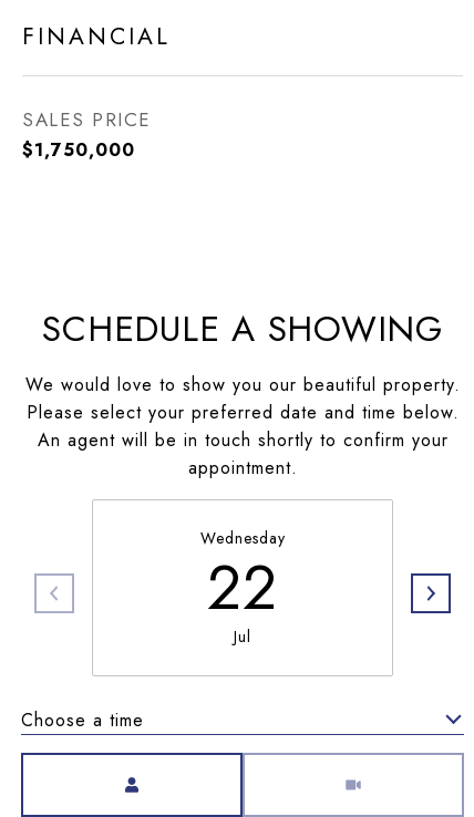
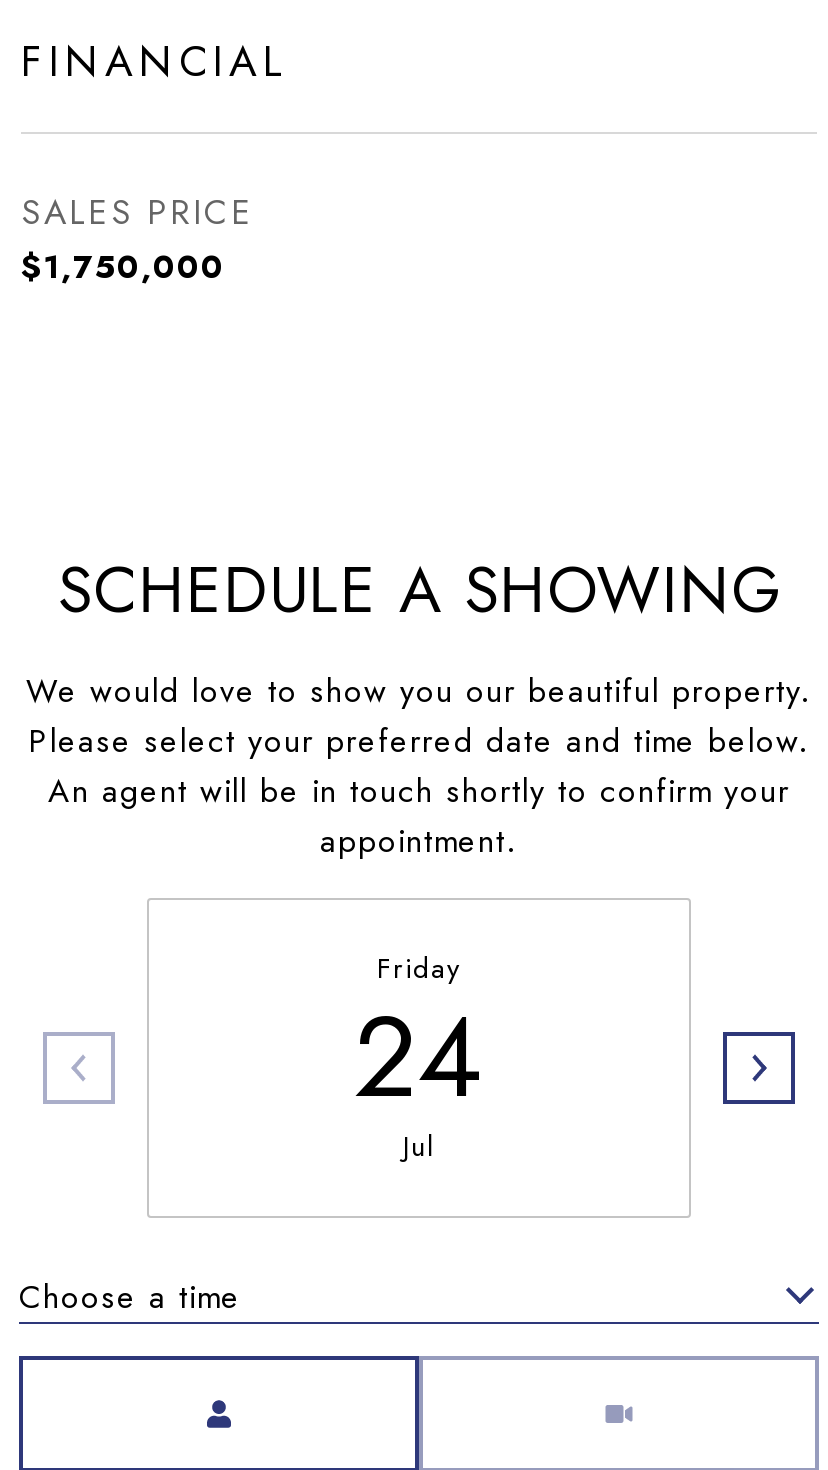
[200,527,285,632] Wednesday | 22 -> [353,948,485,1138] Friday | 24

